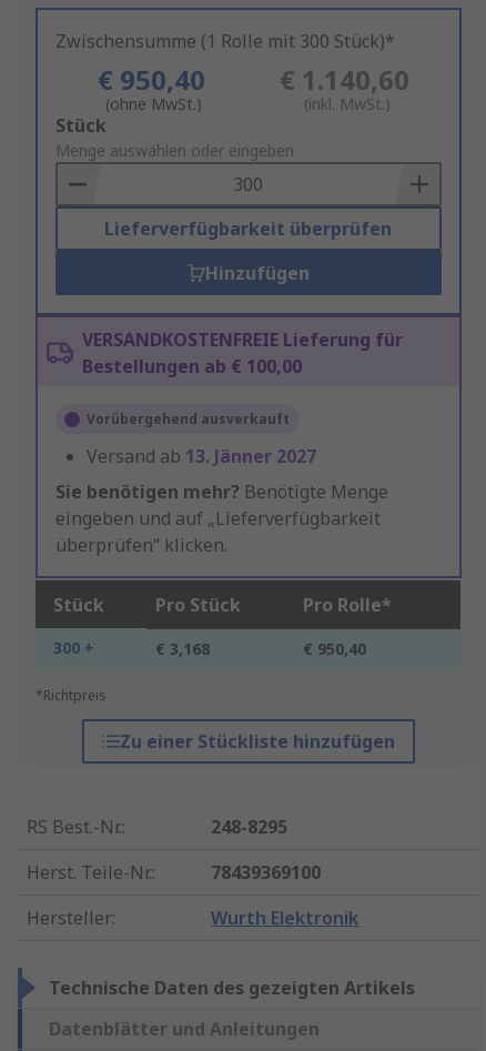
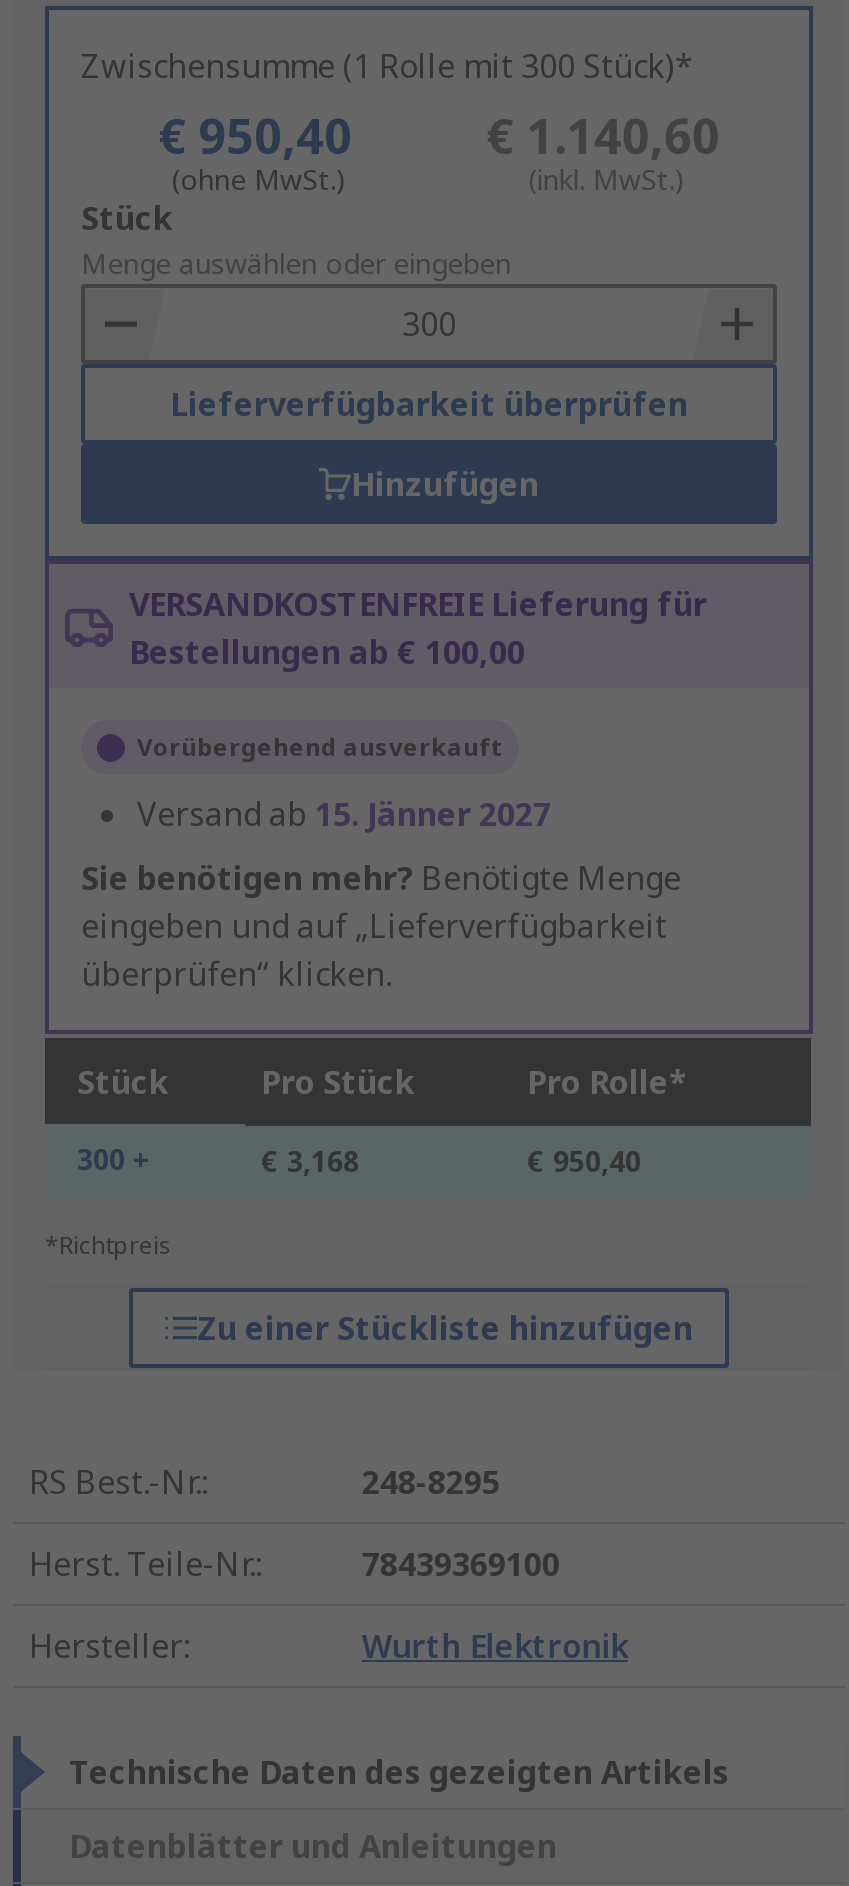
[87,444,316,469] Versand ab 13. Jänner 2027 -> [137,793,551,837] Versand ab 15. Jänner 2027

